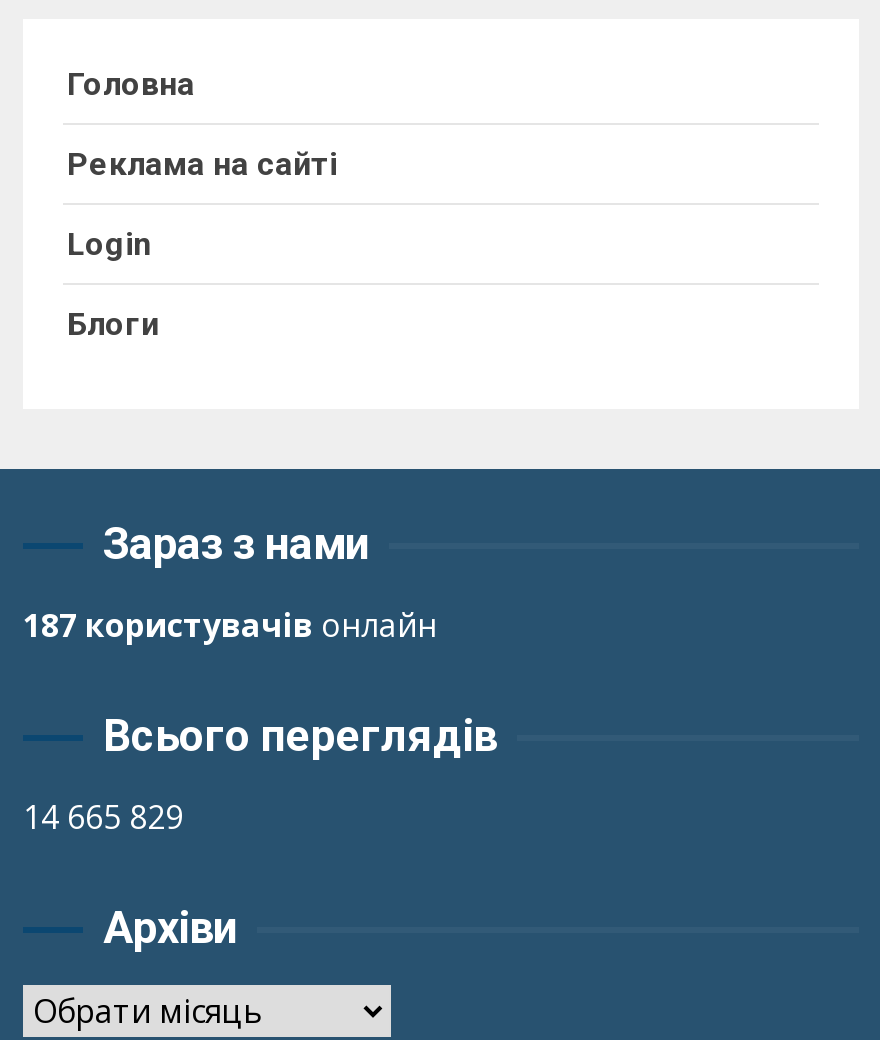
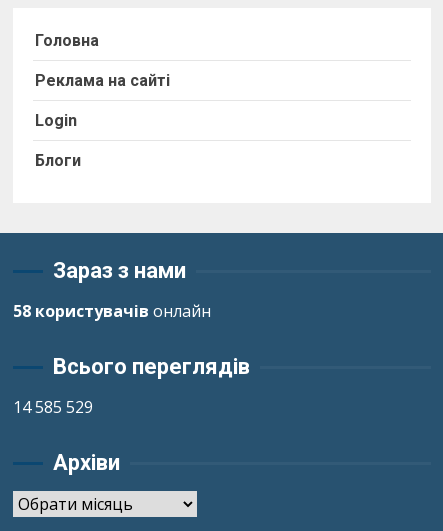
[23,603,437,647] 187 користувачів онлайн -> [13,300,211,322] 58 користувачів онлайн
[23,795,183,839] 14 665 829 -> [13,396,93,418] 14 585 529

